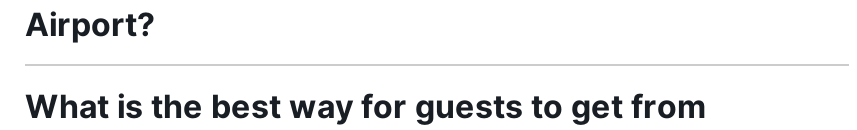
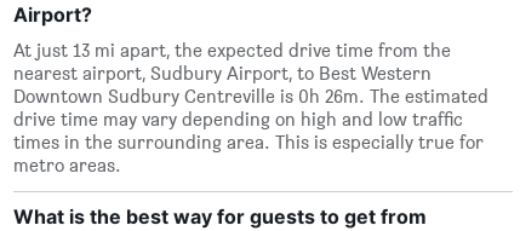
none -> [13,39,488,177] At just 13 mi apart, the expected drive time from the | nearest airport, Sudbury Airport, to Best Western | Downtown Sudbury Centreville is 0h 26m. The estimated | drive time may vary depending on high and low traffic | times in the surrounding area. This is especially true for | metro areas.

